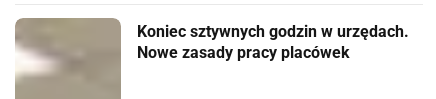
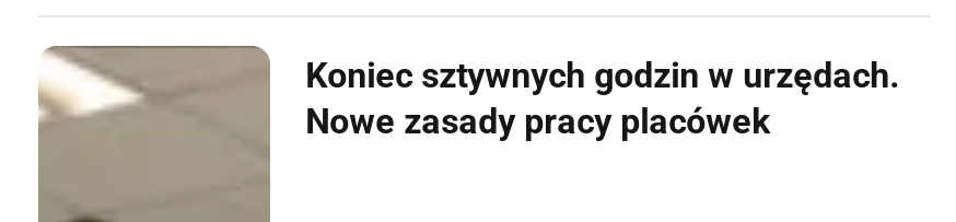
[14,20,61,83] [image] -> [36,51,143,185] [image]

